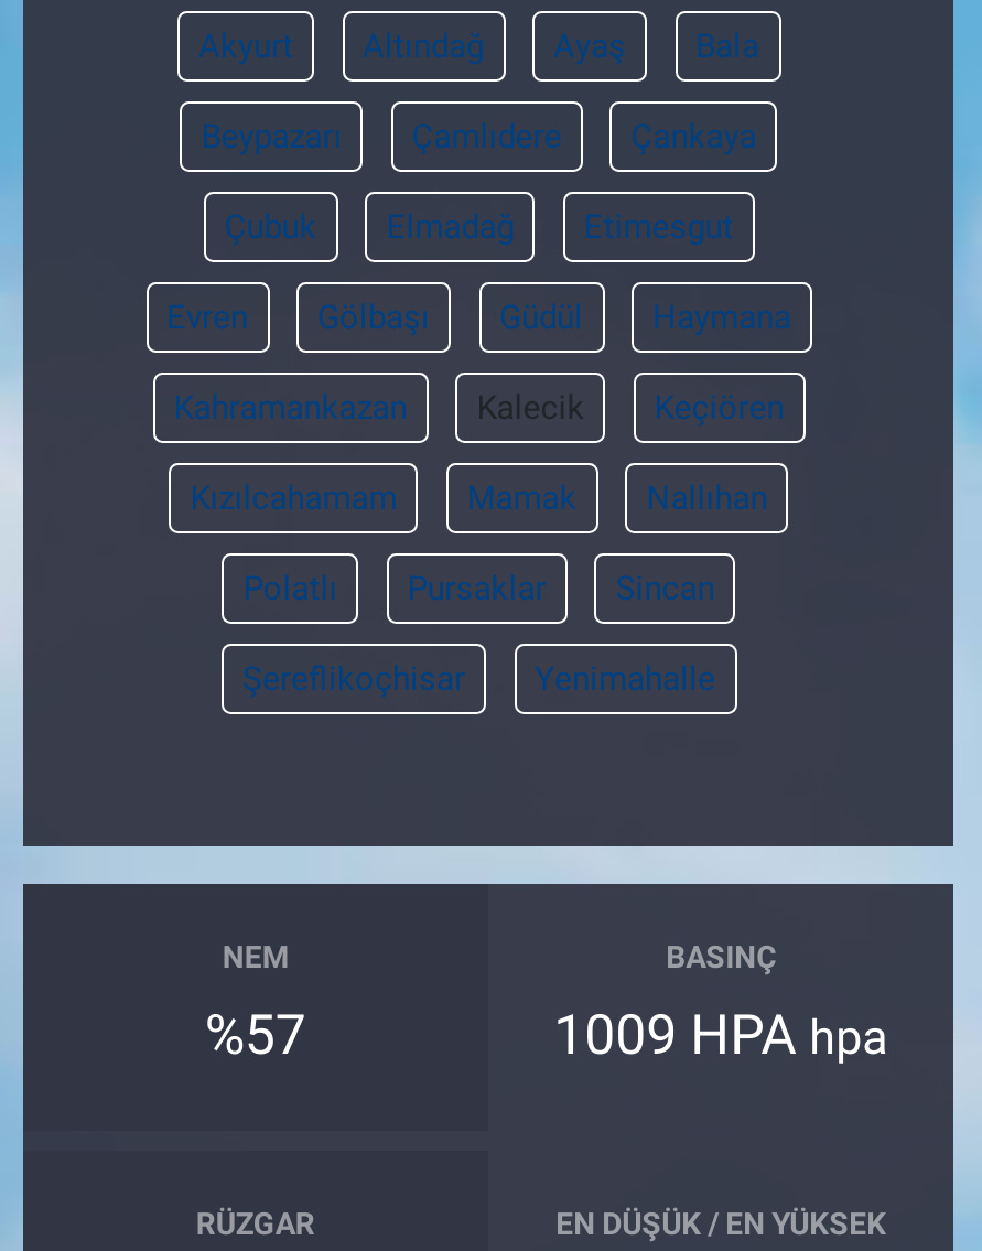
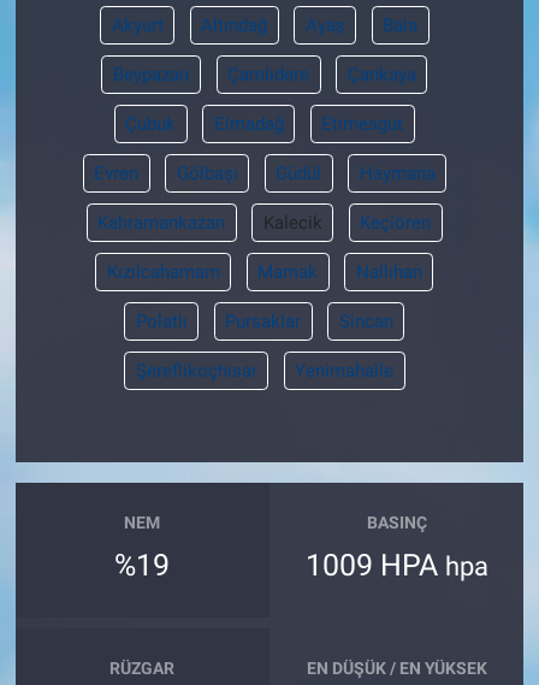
[205,1002,306,1066] %57 -> [115,547,170,582] %19

